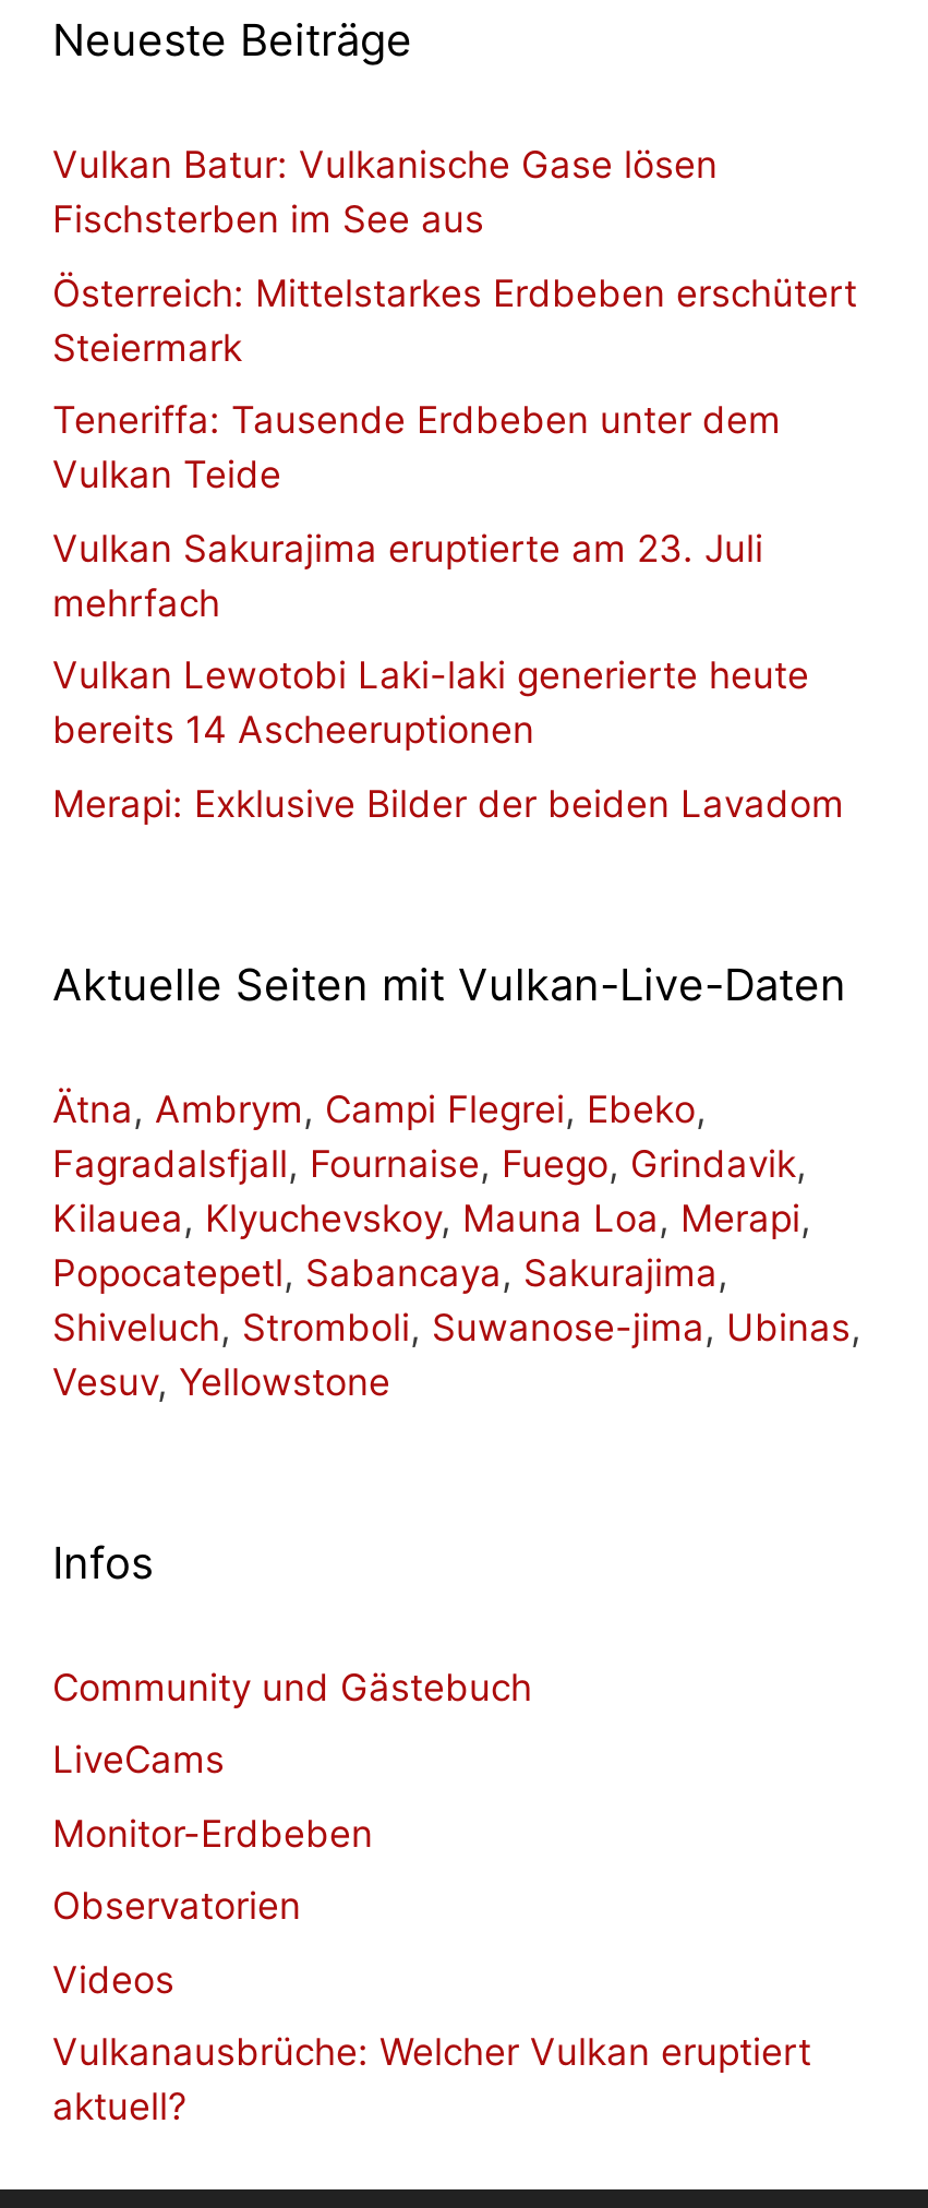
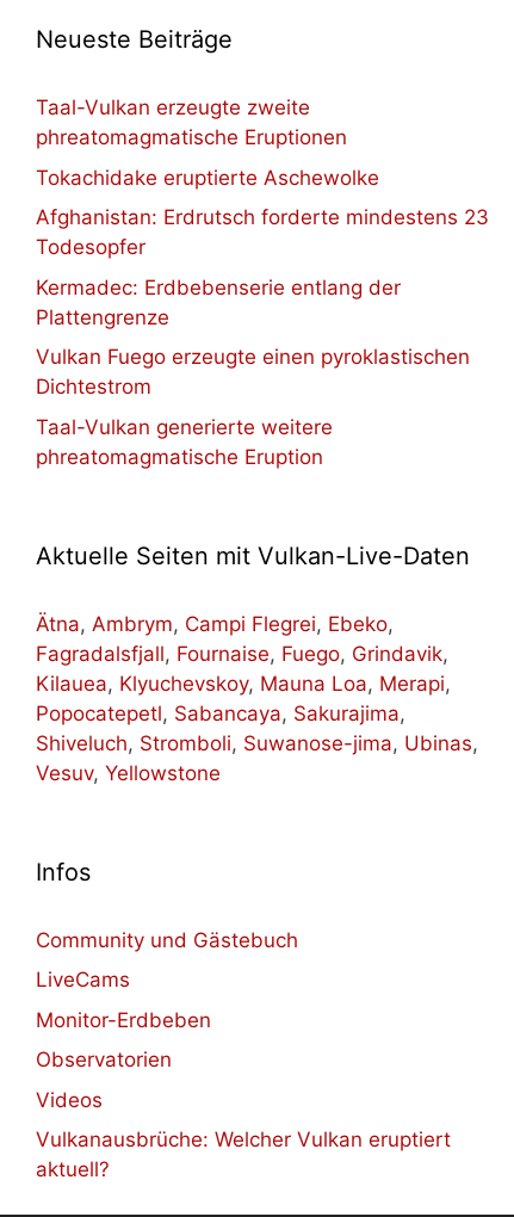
[52,143,718,241] Vulkan Batur: Vulkanische Gase lösen | Fischsterben im See aus -> [36,95,347,149] Taal-Vulkan erzeugte zweite | phreatomagmatische Eruptionen
[52,271,857,369] Österreich: Mittelstarkes Erdbeben erschütert | Steiermark -> [36,165,379,189] Tokachidake eruptierte Aschewolke
[52,398,781,496] Teneriffa: Tausende Erdbeben unter dem | Vulkan Teide -> [36,205,489,259] Afghanistan: Erdrutsch forderte mindestens 23 | Todesopfer
[52,526,763,624] Vulkan Sakurajima eruptierte am 23. Juli | mehrfach -> [36,275,401,329] Kermadec: Erdbebenserie entlang der | Plattengrenze
[52,653,809,752] Vulkan Lewotobi Laki-laki generierte heute | bereits 14 Ascheeruptionen -> [36,345,470,399] Vulkan Fuego erzeugte einen pyroklastischen | Dichtestrom
[52,781,844,825] Merapi: Exklusive Bilder der beiden Lavadom -> [36,415,333,468] Taal-Vulkan generierte weitere | phreatomagmatische Eruption

